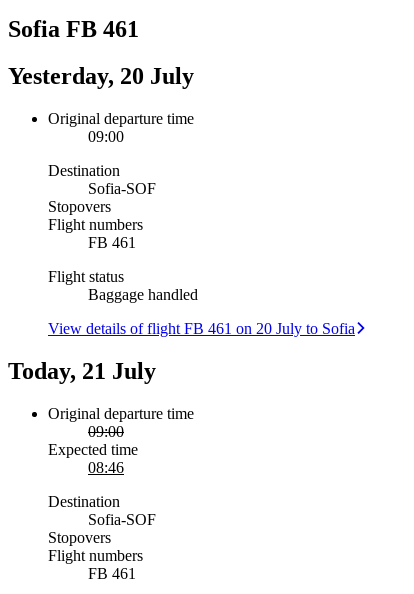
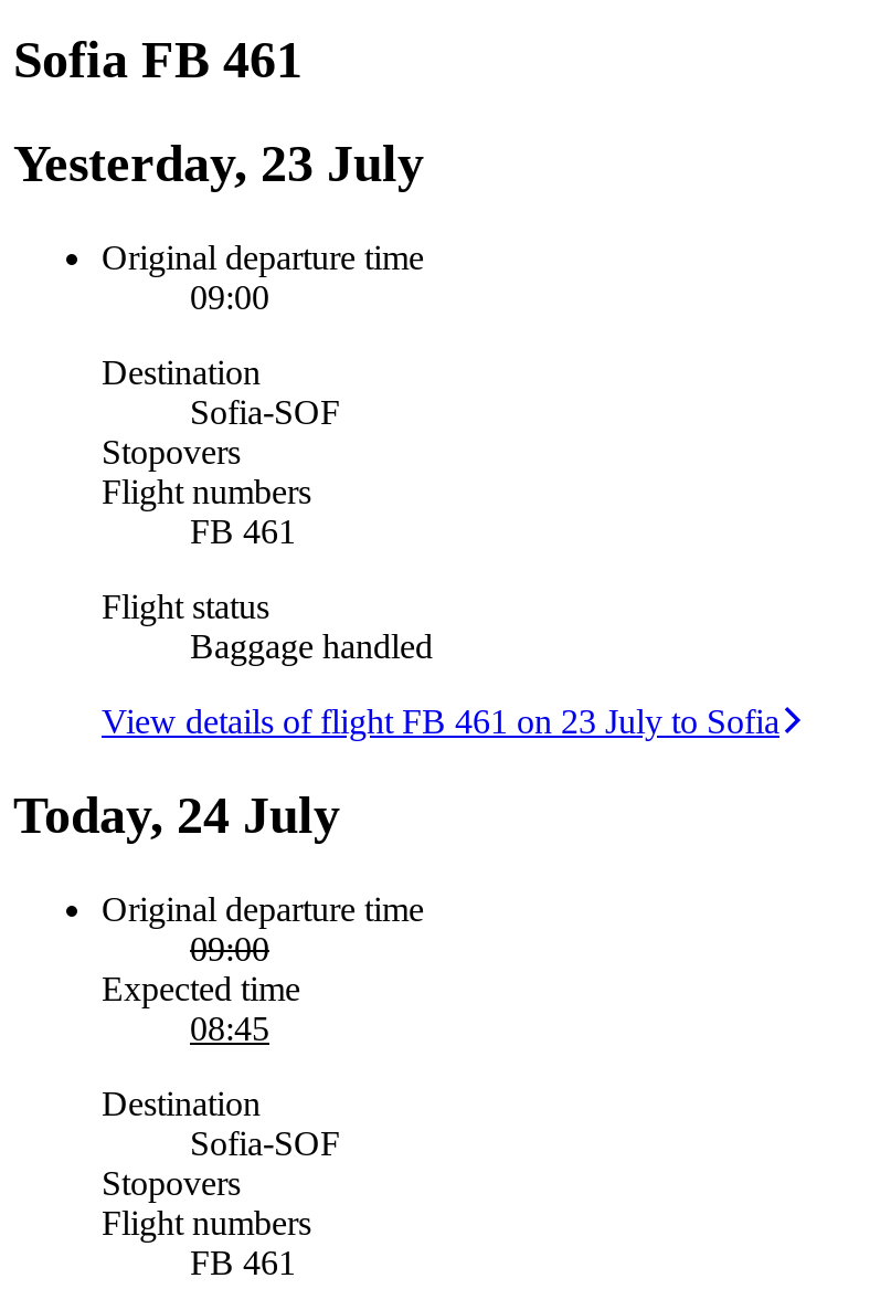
[8,63,194,89] Yesterday, 20 July -> [13,134,424,192] Yesterday, 23 July
[48,320,355,337] View details of flight FB 461 on 20 July to Sofia -> [102,702,779,739] View details of flight FB 461 on 23 July to Sofia
[8,358,156,384] Today, 21 July -> [13,786,340,843] Today, 24 July
[88,458,124,475] 08:46 -> [190,1008,269,1046] 08:45

